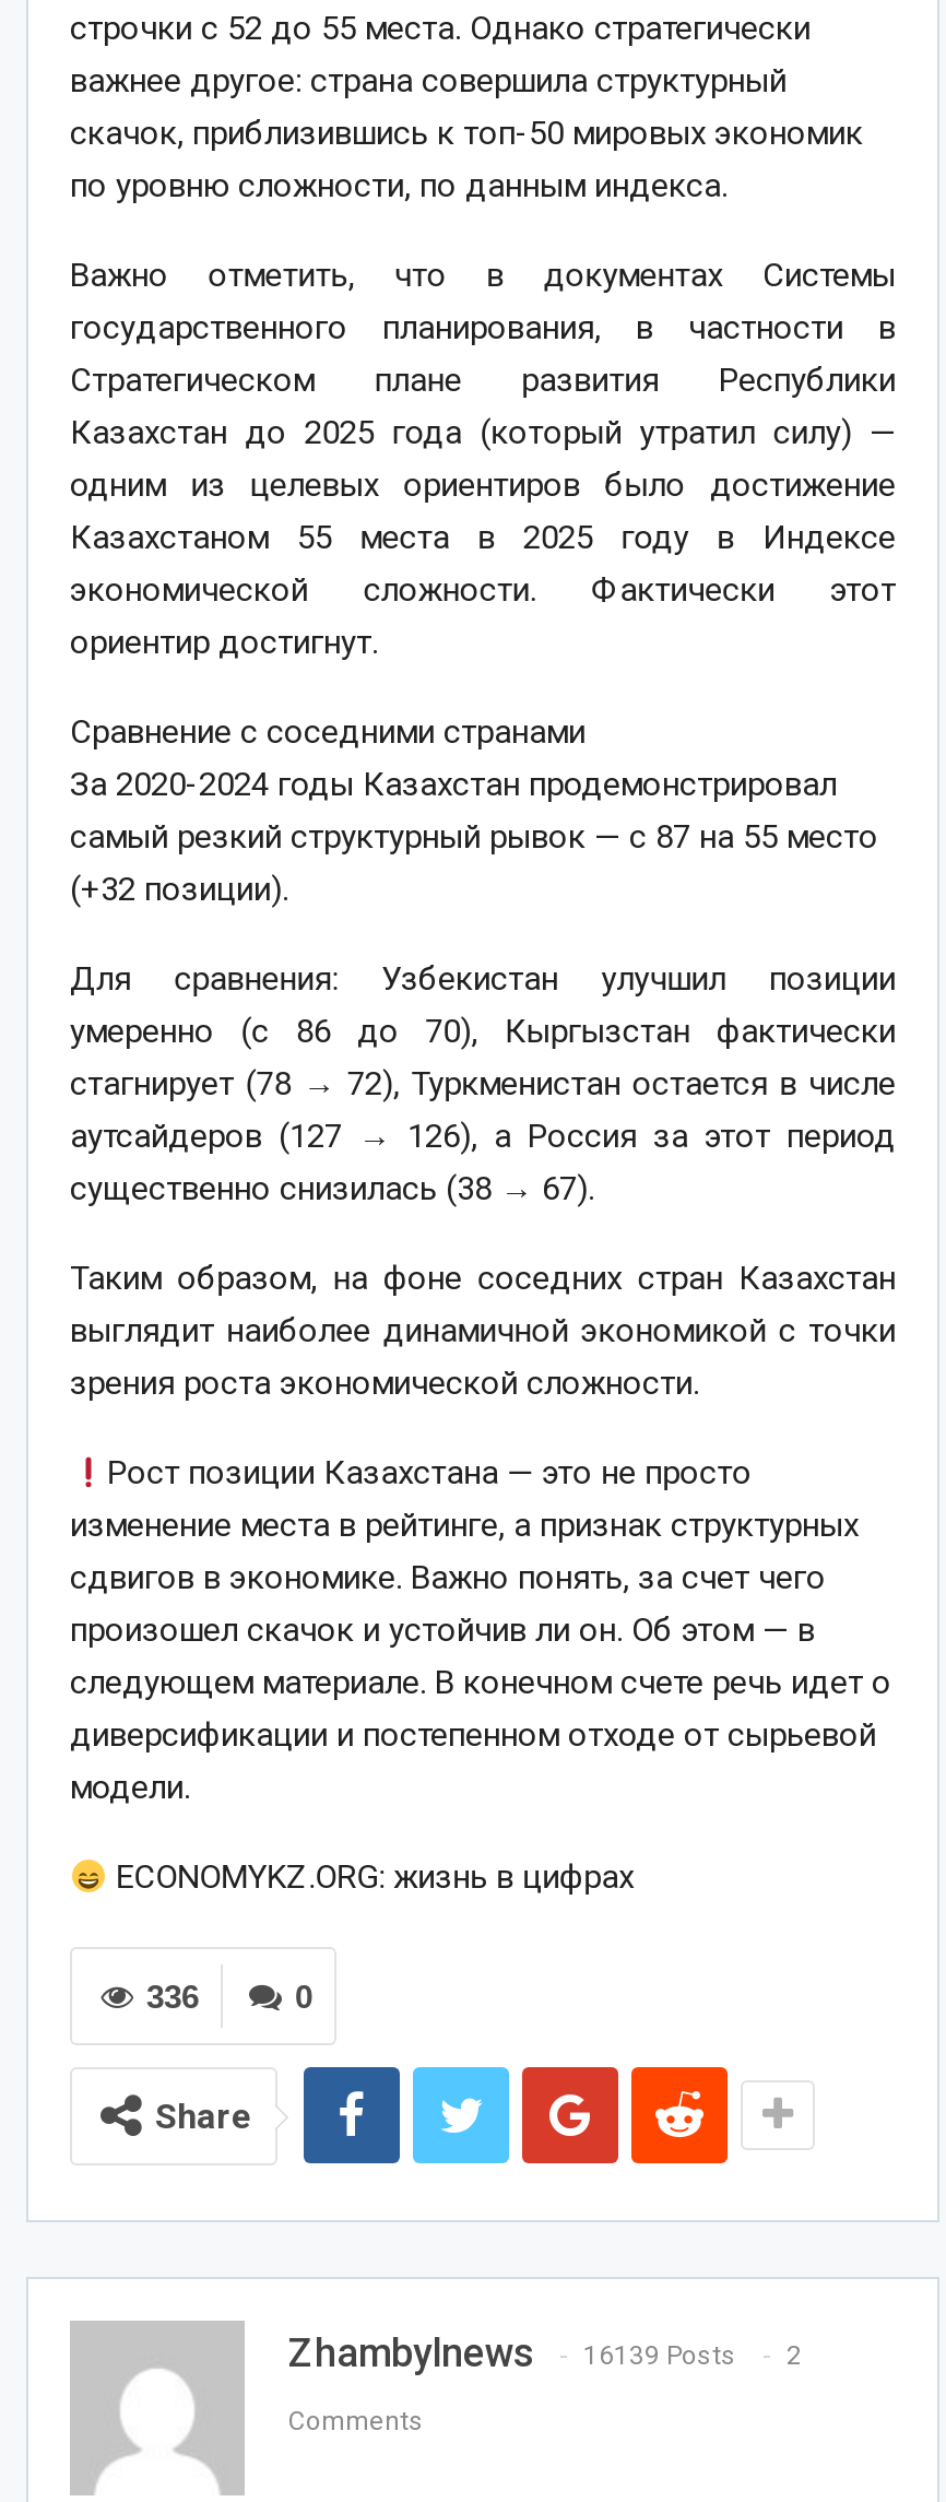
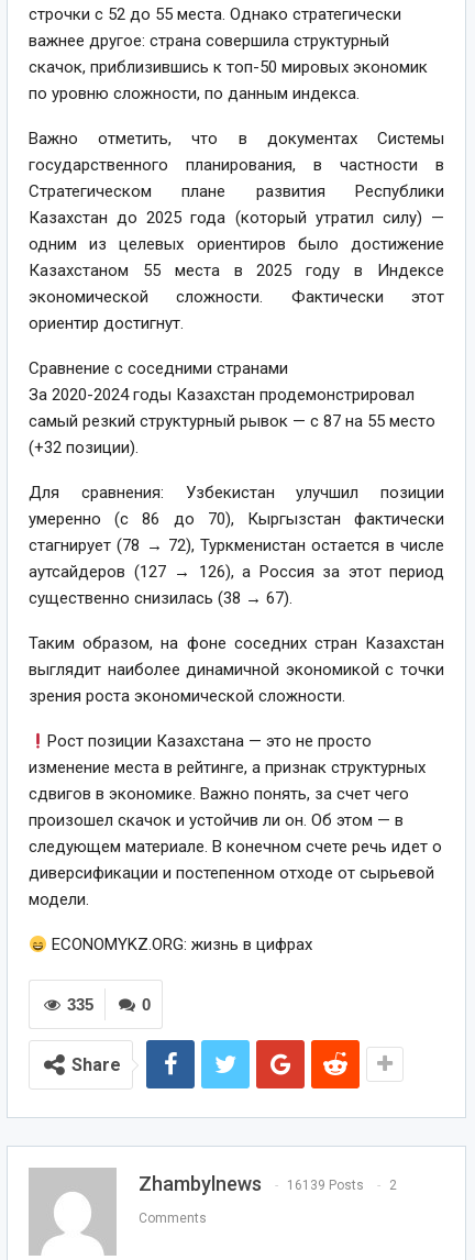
[146,1978,199,2015] 336 -> [67,995,93,1014] 335

